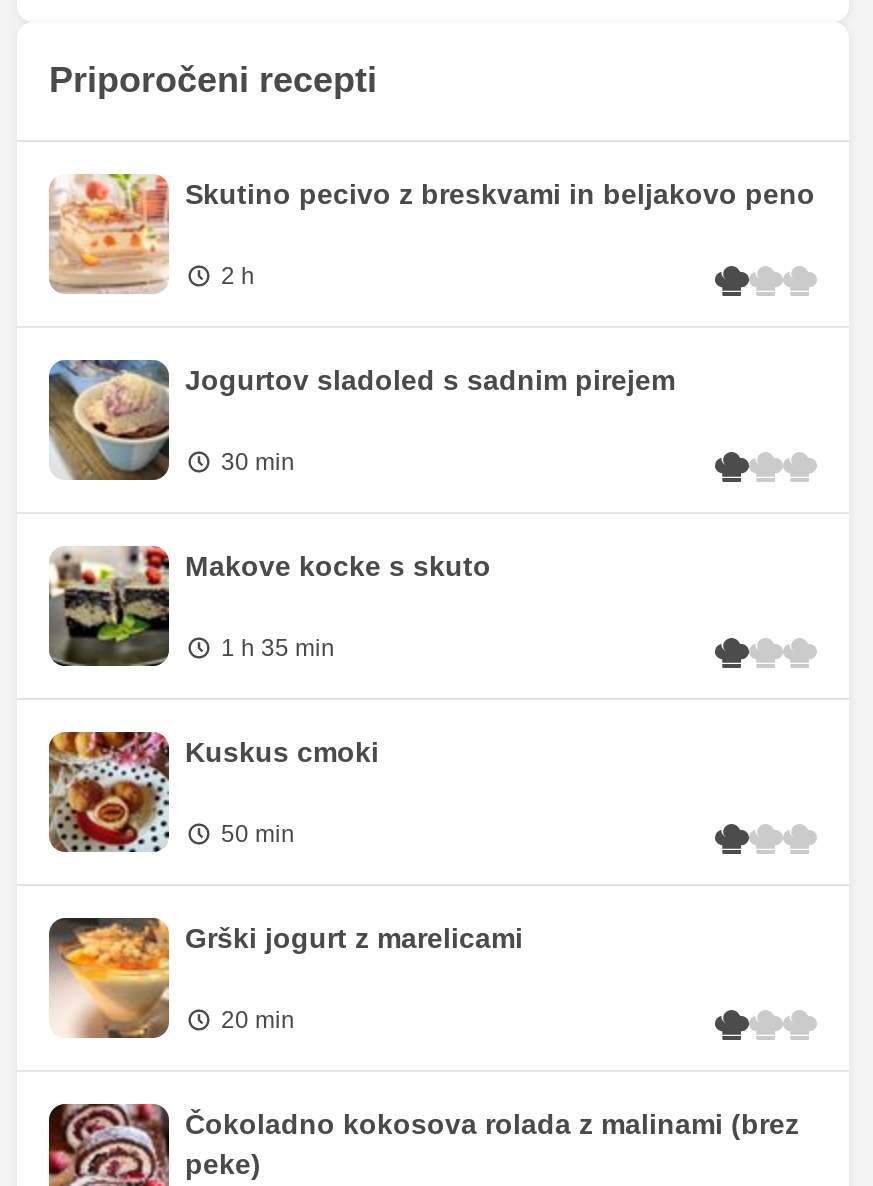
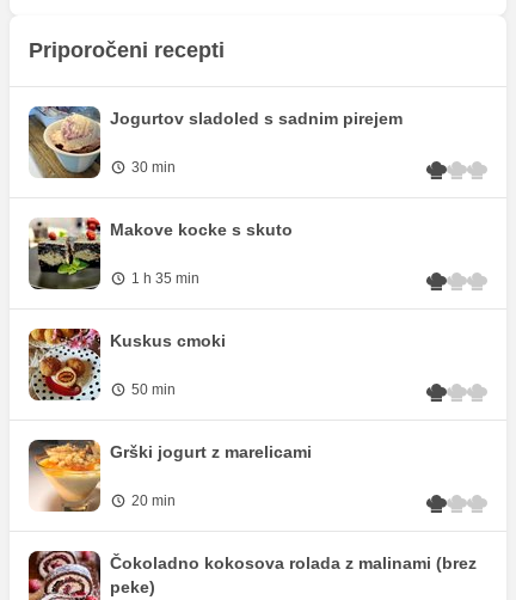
[49,172,815,294] [image] | Skutino pecivo z breskvami in beljakovo peno | 2 h -> none

